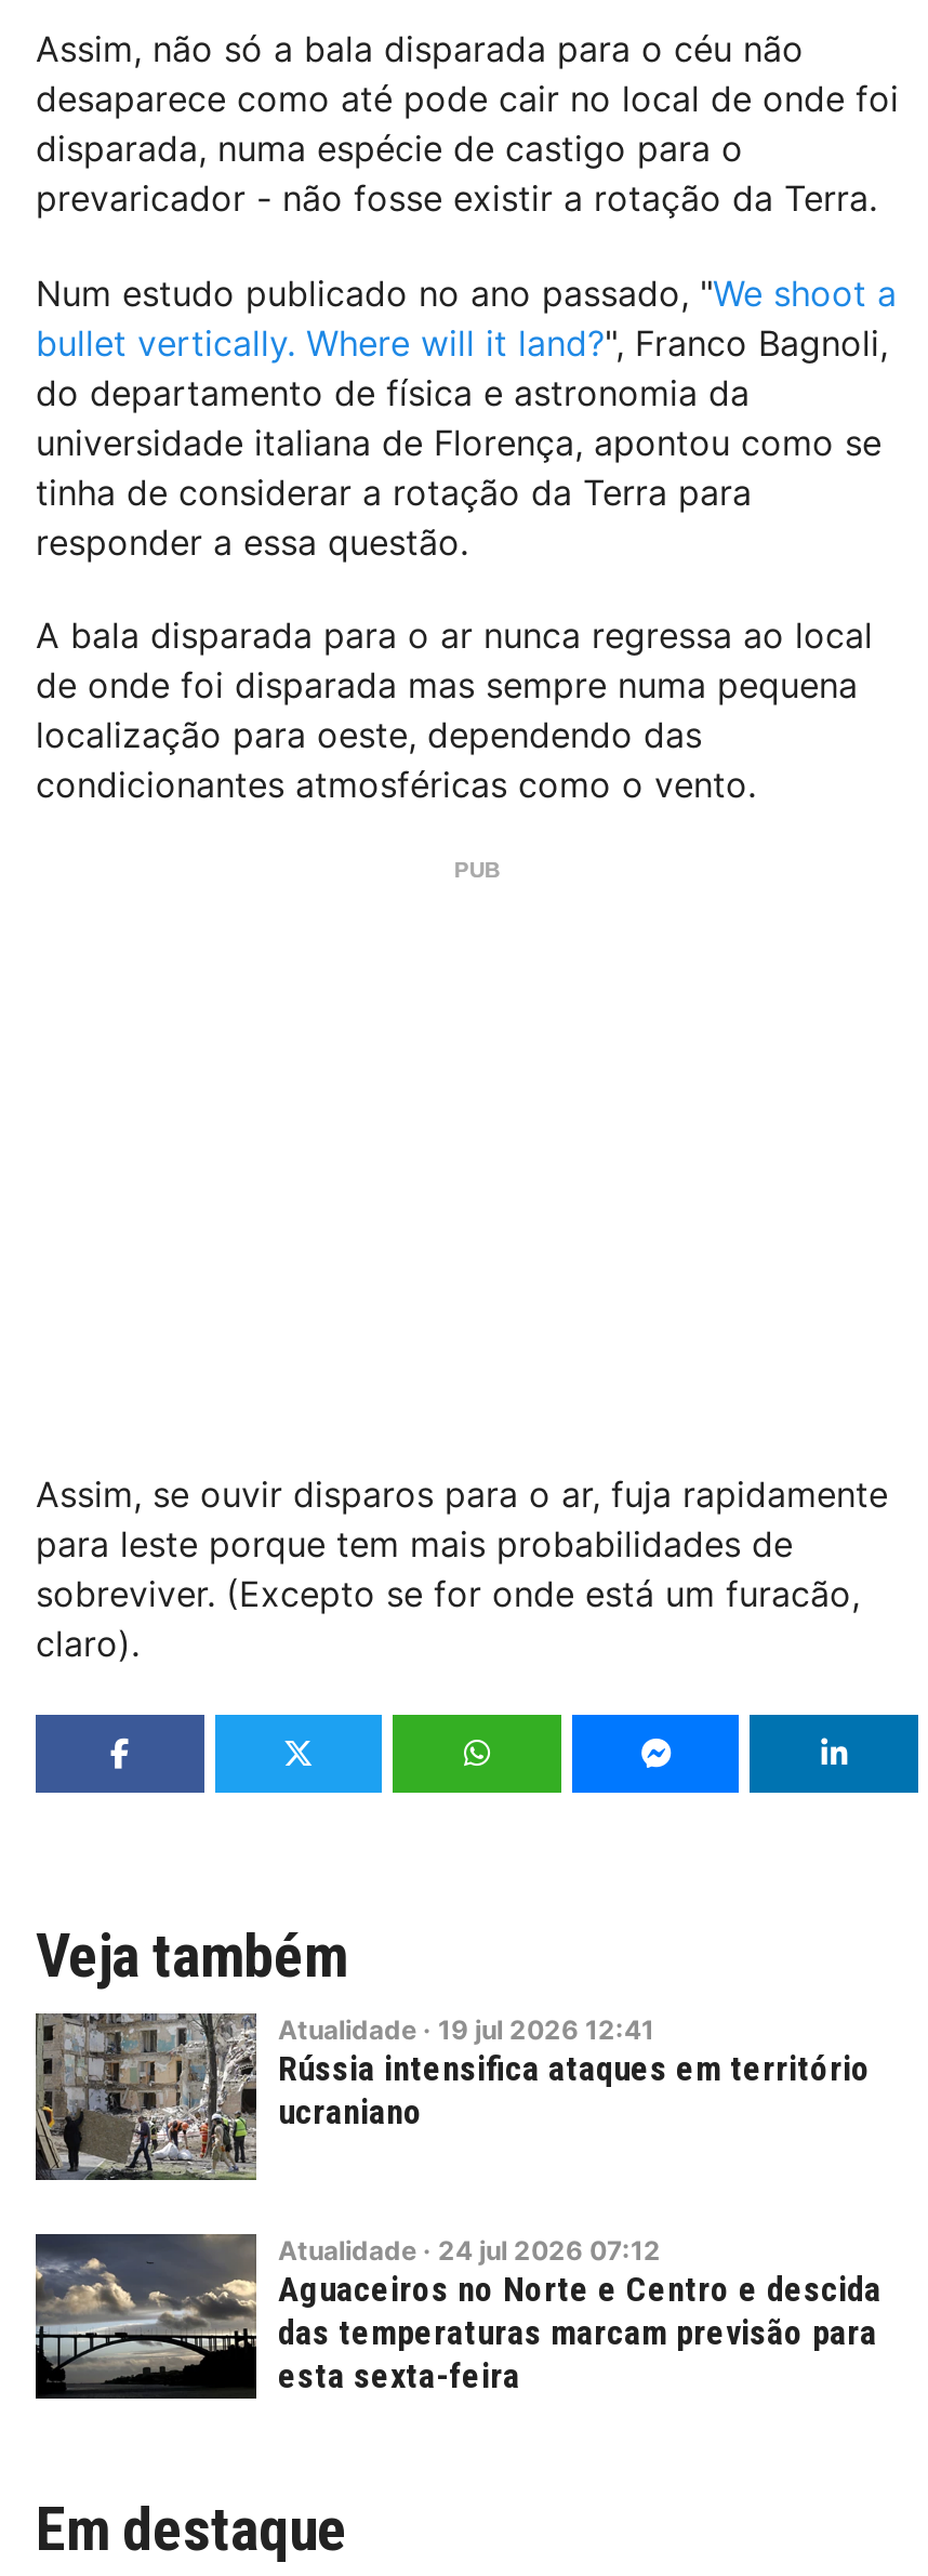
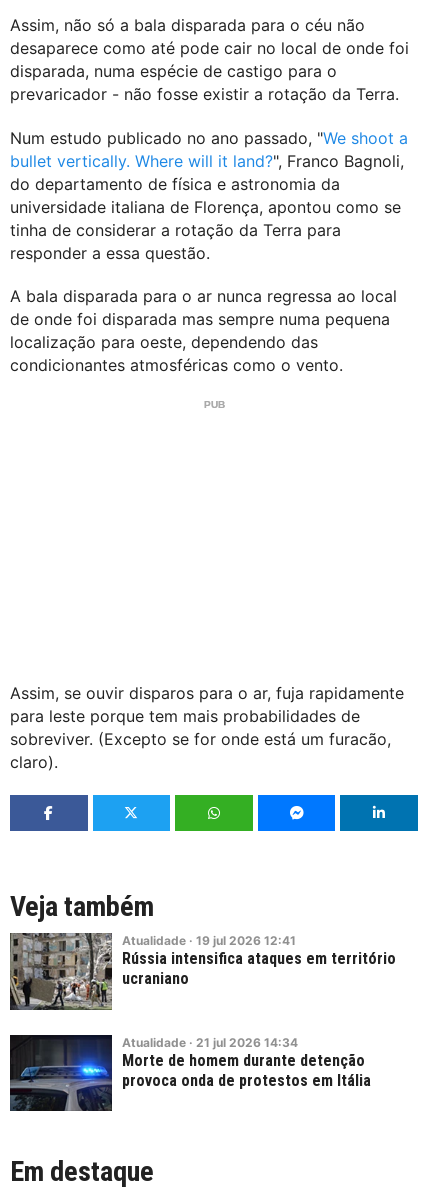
[34,2232,881,2399] [image] | Atualidade · 24 jul 2026 07:12 | Aguaceiros no Norte e Centro e descida | das temperaturas marcam previsão para | esta sexta-feira -> [10,1034,371,1112] [image] | Atualidade · 21 jul 2026 14:34 | Morte de homem durante detenção | provoca onda de protestos em Itália

